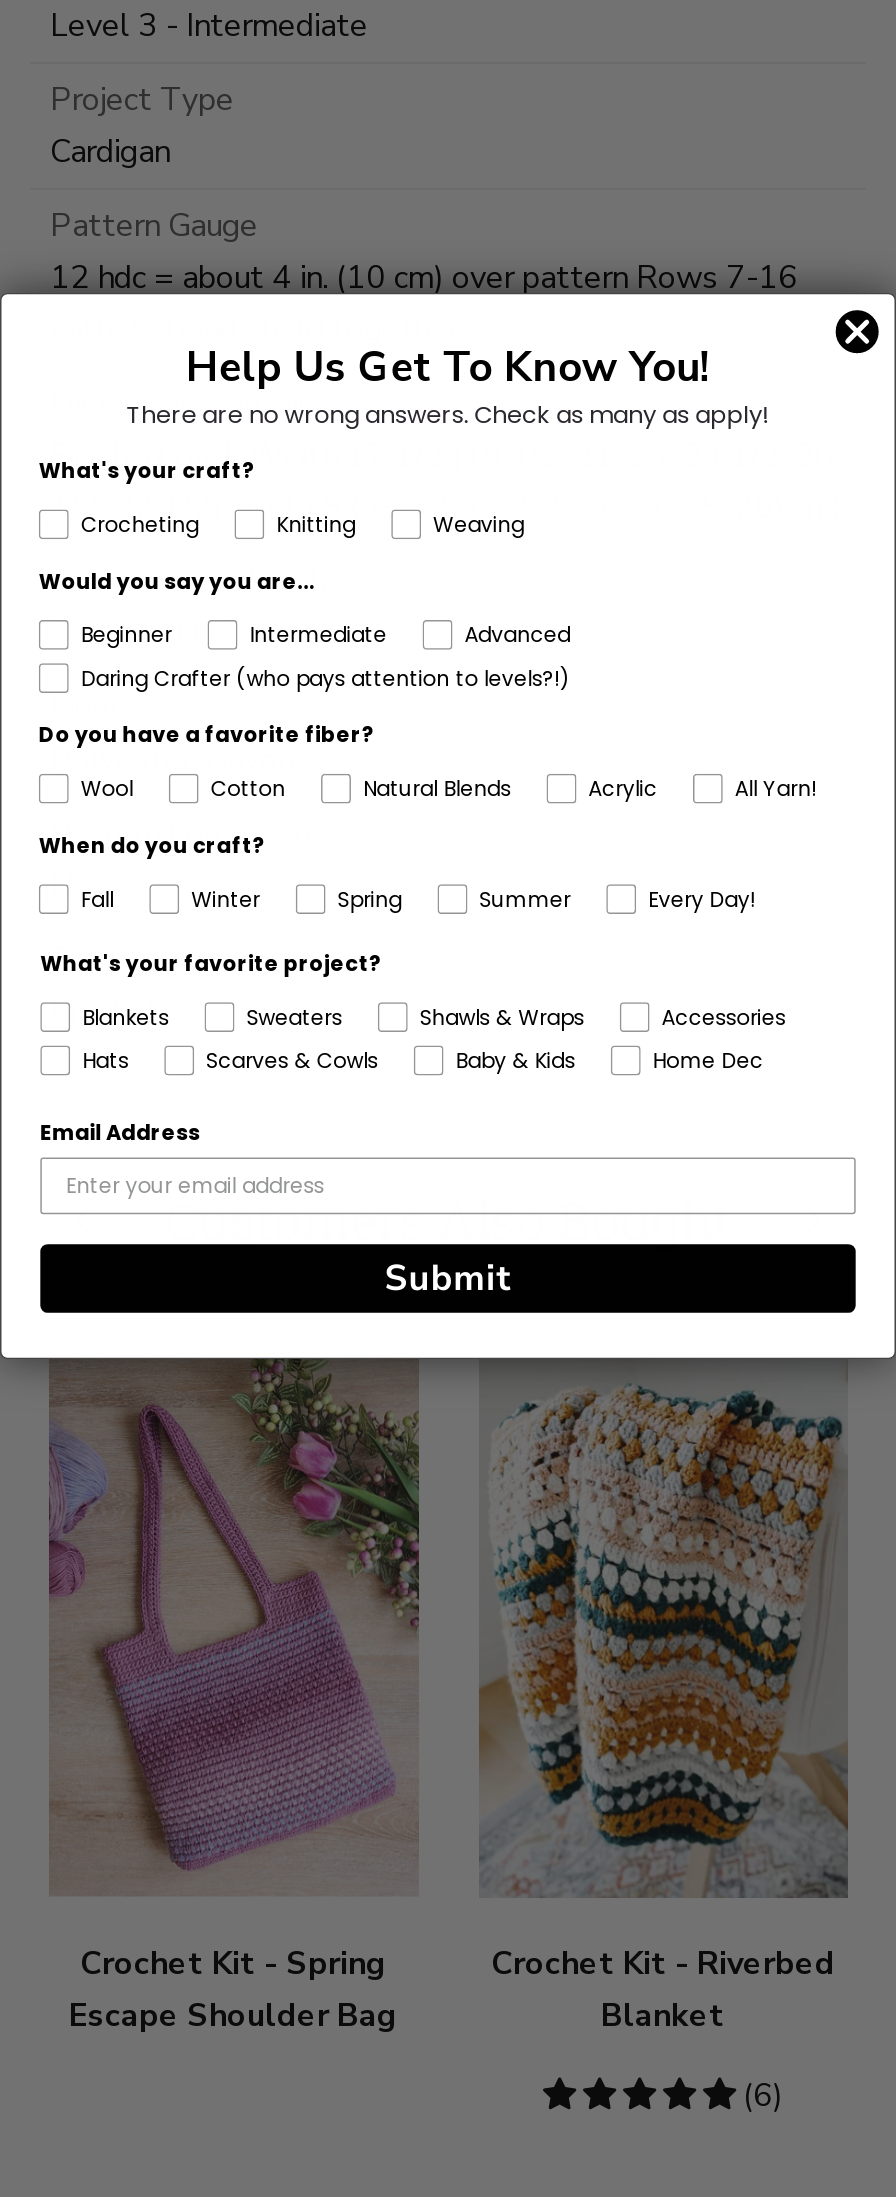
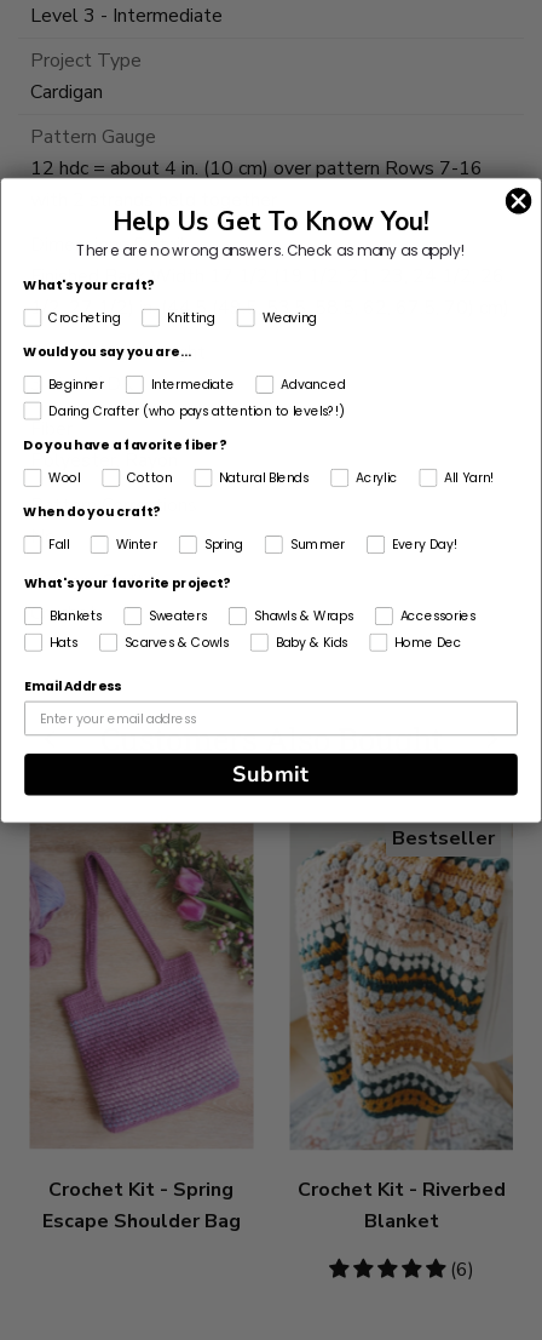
none -> [392,825,495,852] Bestseller

